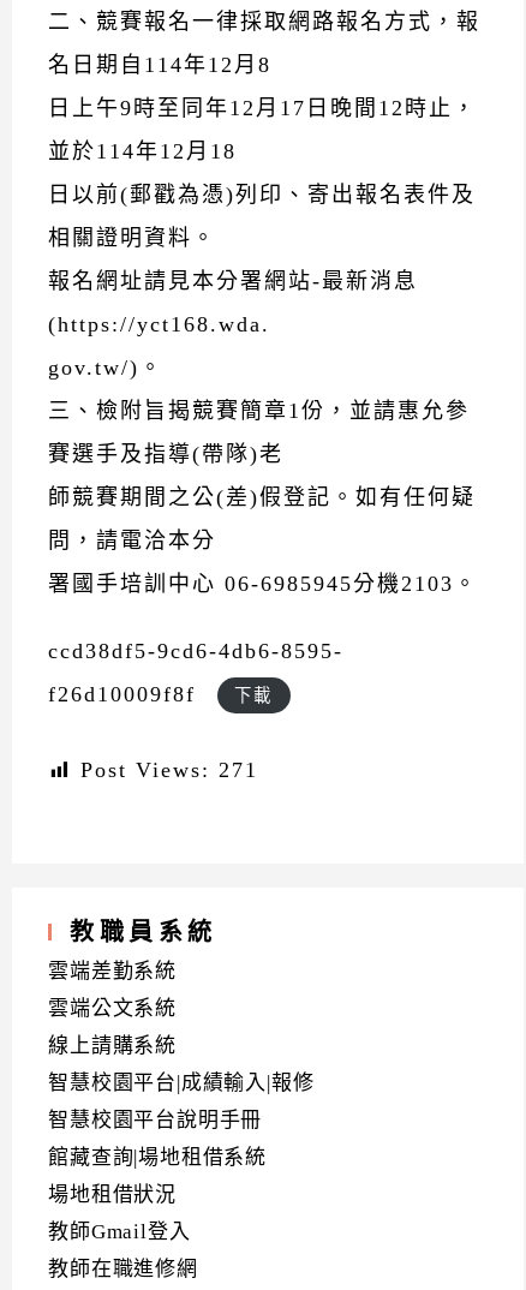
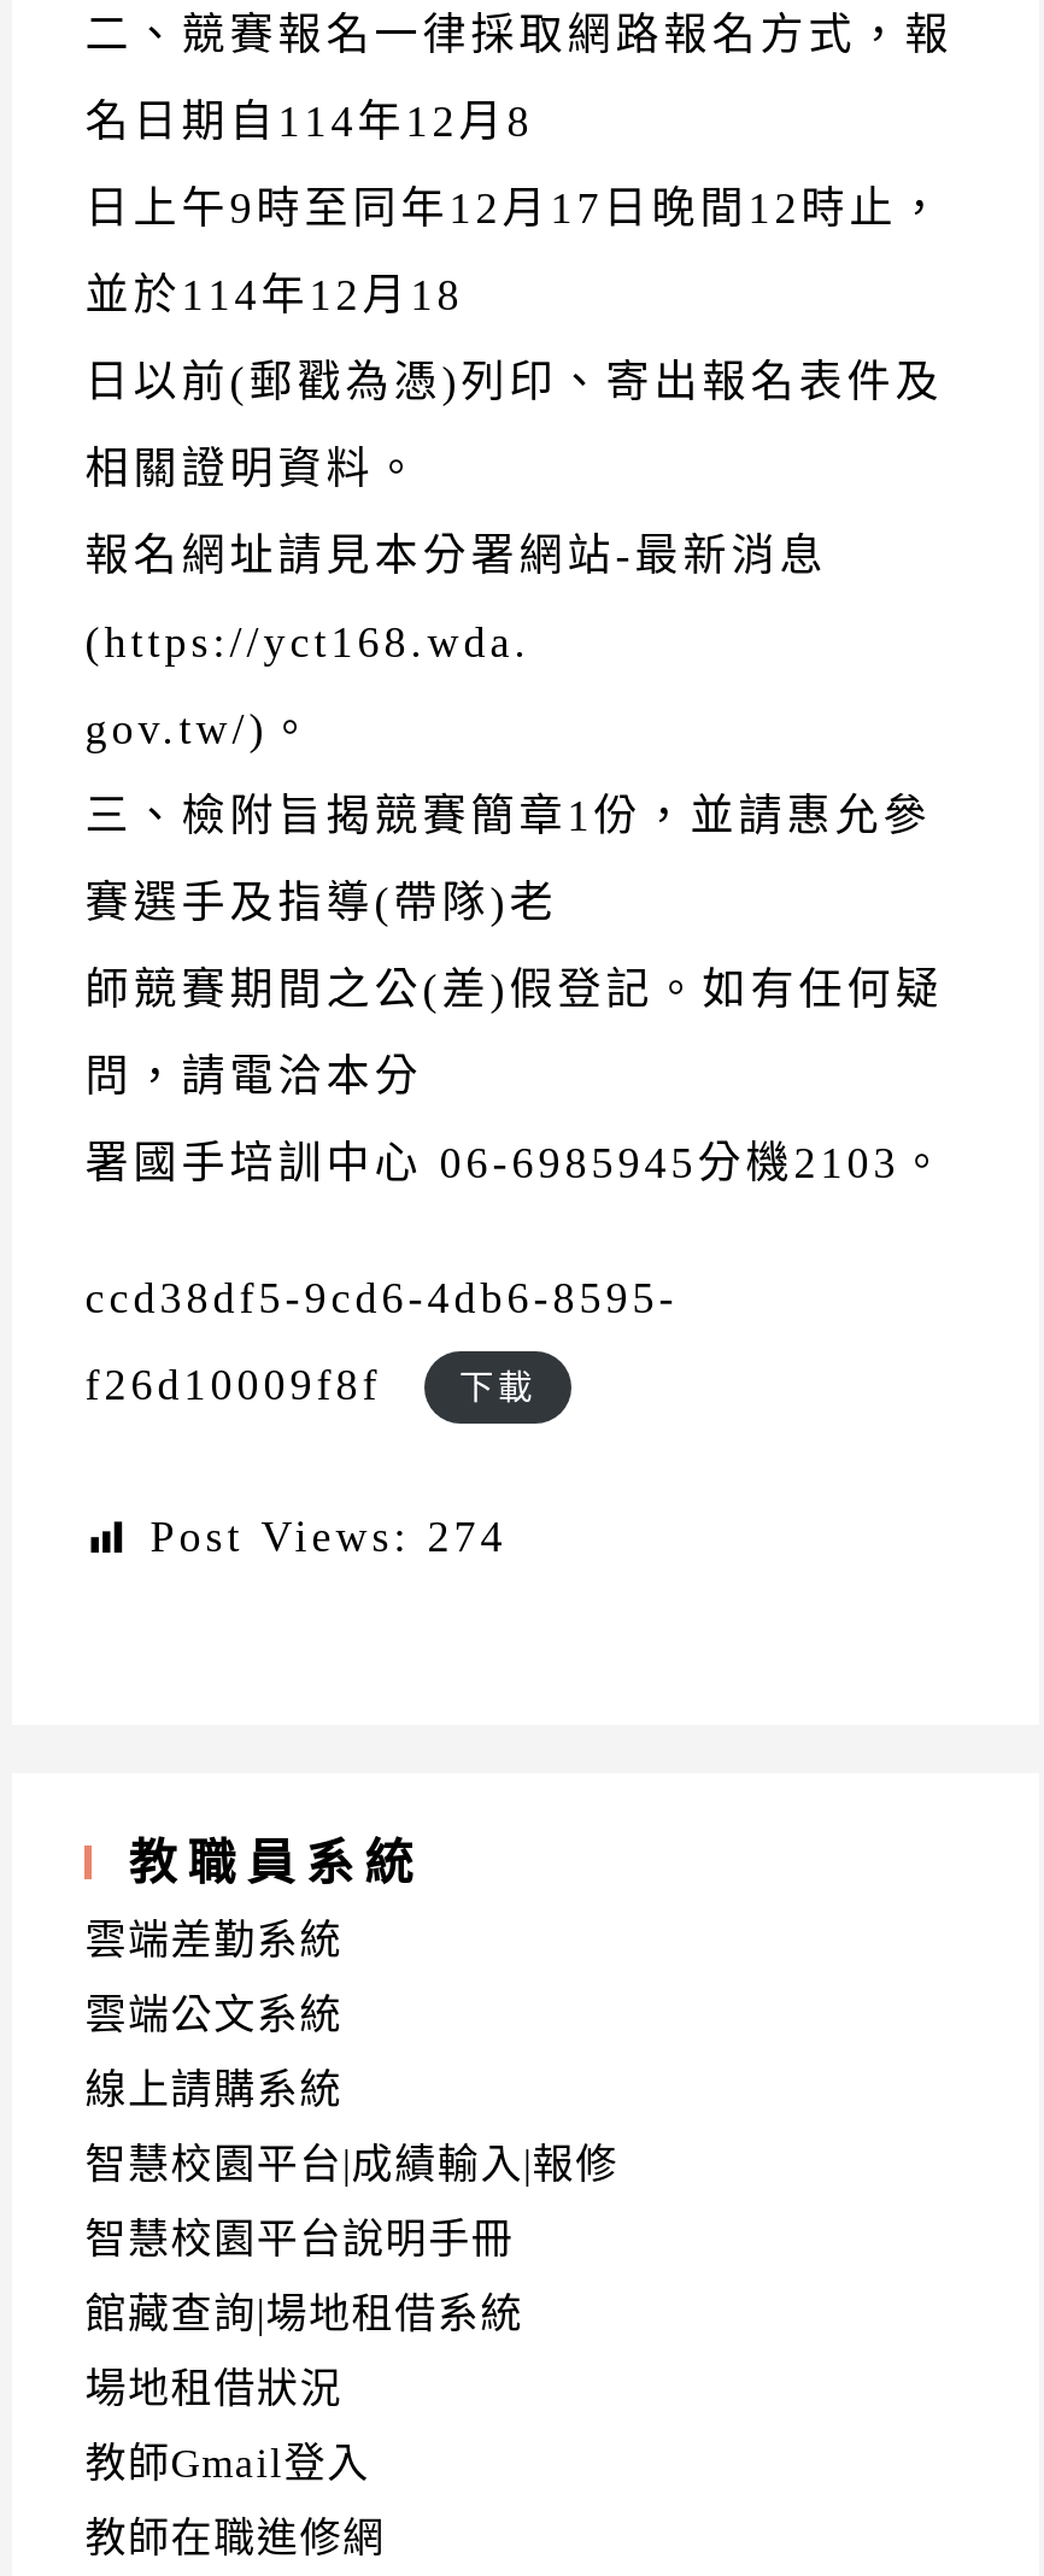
[81,758,258,782] Post Views: 271 -> [150,1513,507,1561] Post Views: 274

